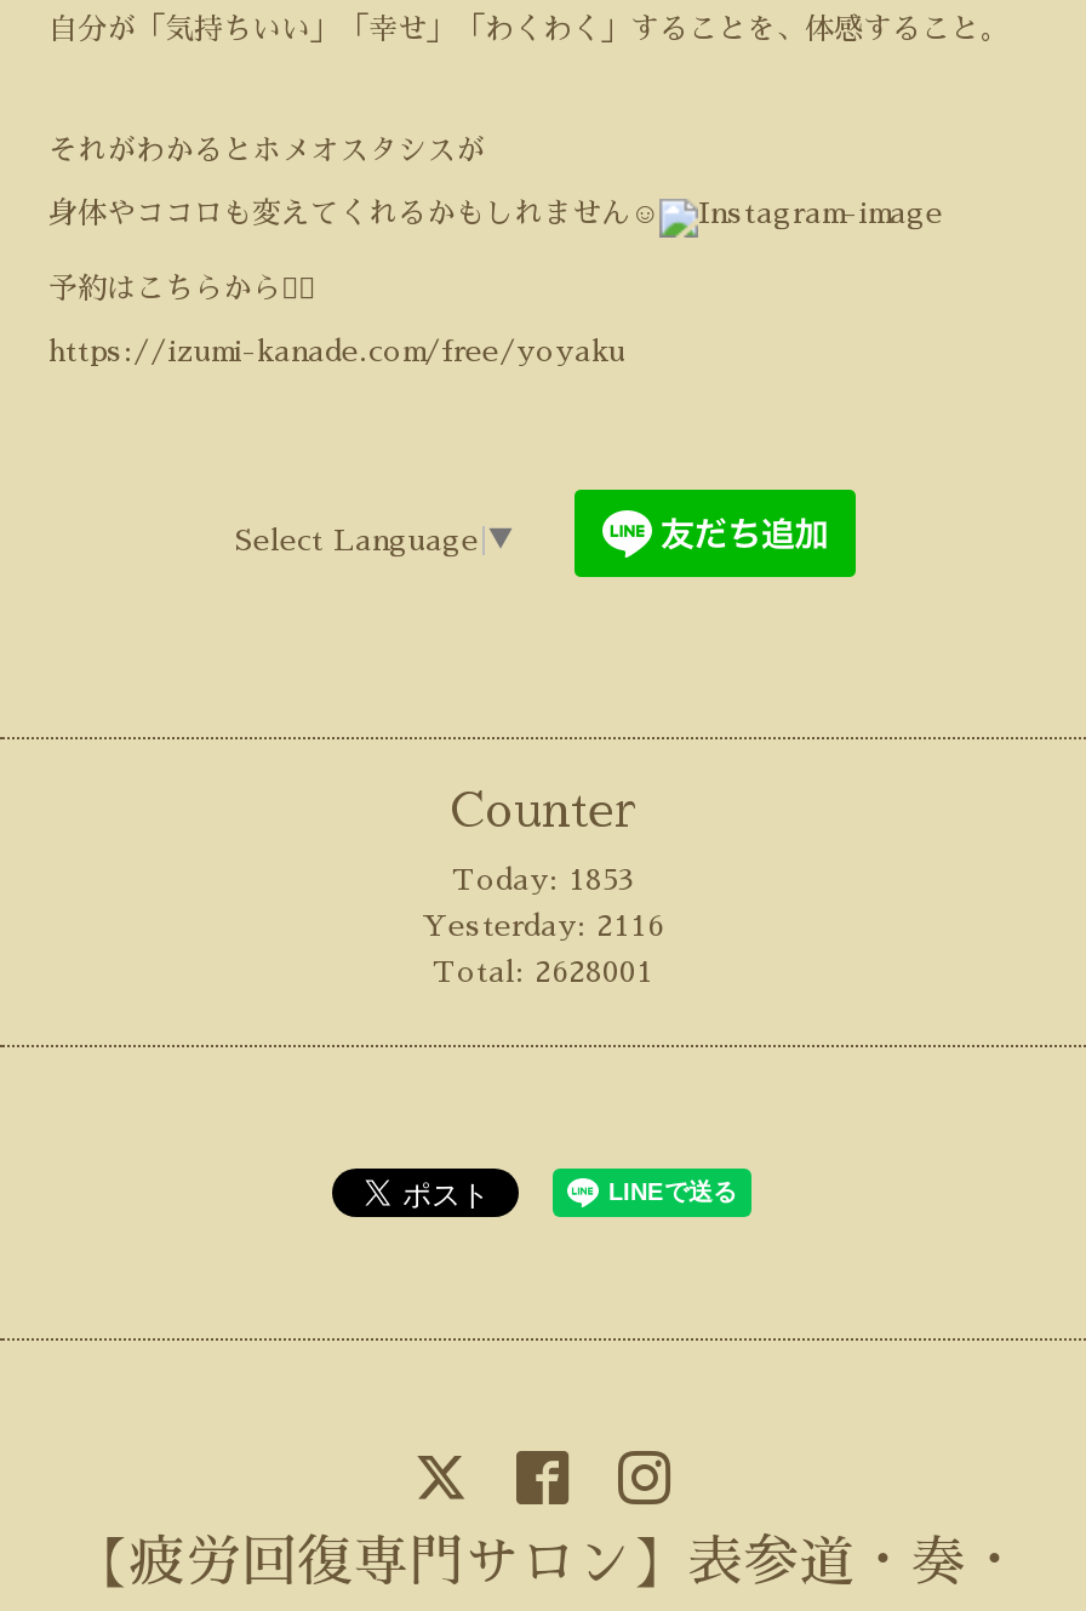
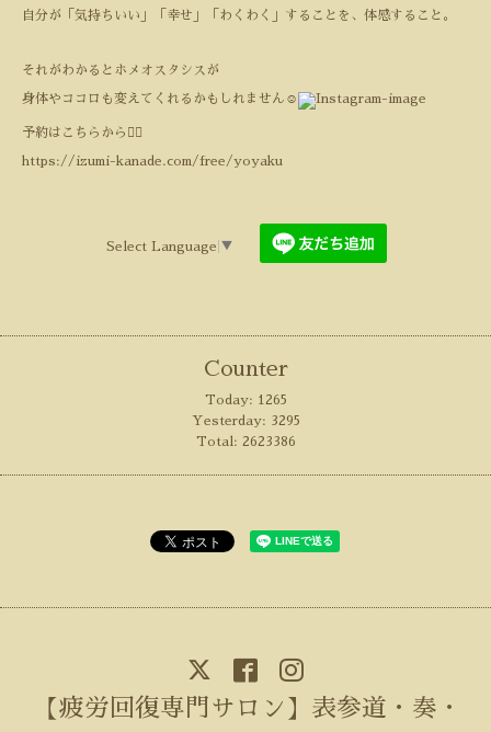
[452,865,634,894] Today: 1853 -> [204,393,287,406] Today: 1265
[422,911,664,940] Yesterday: 2116 -> [191,414,300,427] Yesterday: 3295
[433,957,653,986] Total: 2628001 -> [196,435,295,448] Total: 2623386

